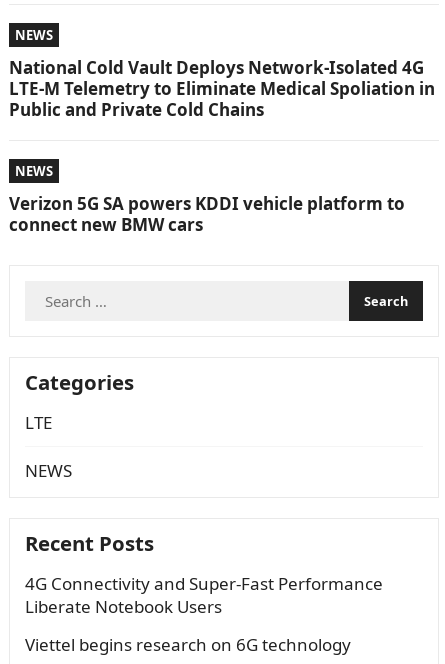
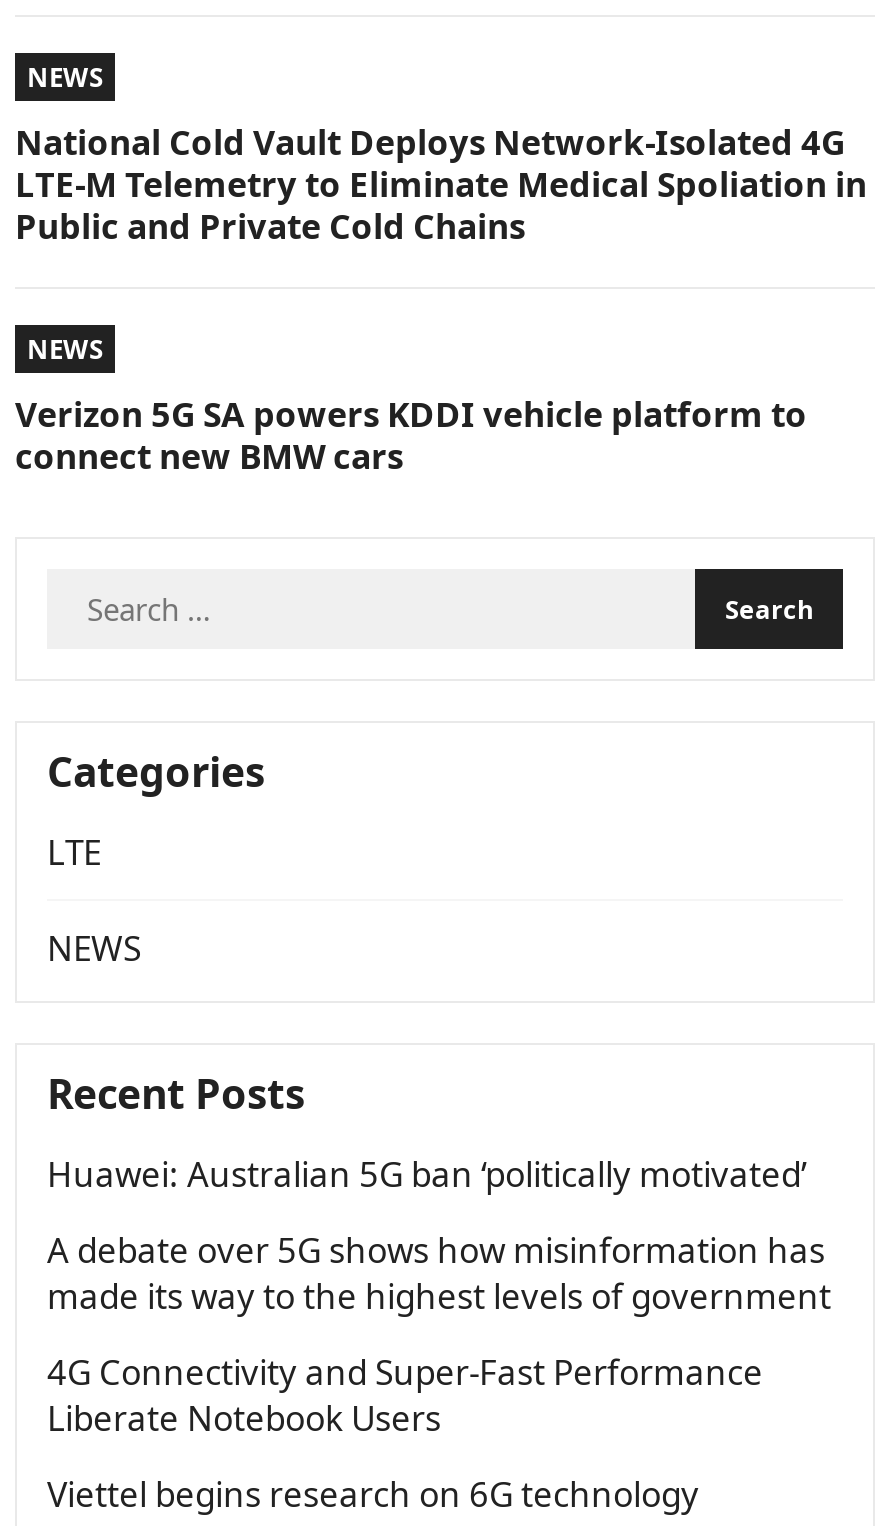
none -> [47,1150,831,1318] Huawei: Australian 5G ban ‘politically motivated’ | A debate over 5G shows how misinformation has | made its way to the highest levels of government

